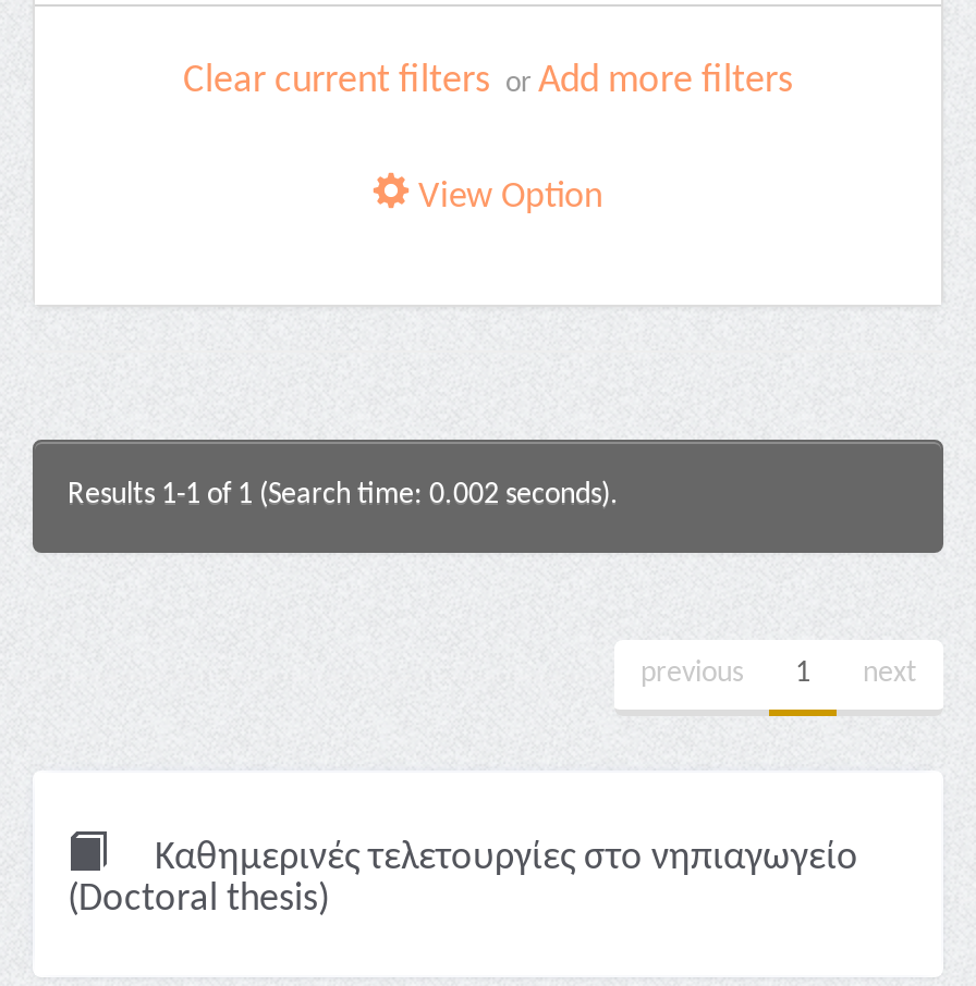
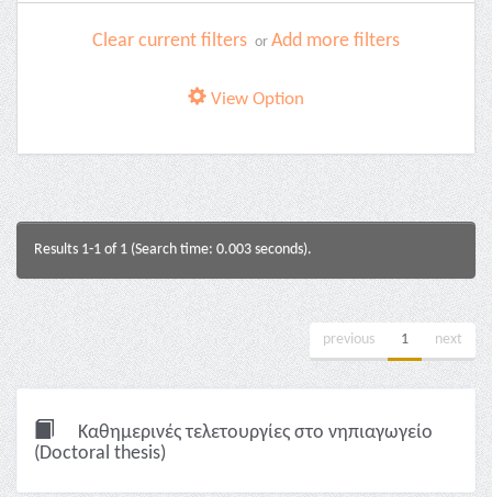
[68,479,619,512] Results 1-1 of 1 (Search time: 0.002 seconds). -> [34,241,312,258] Results 1-1 of 1 (Search time: 0.003 seconds).

